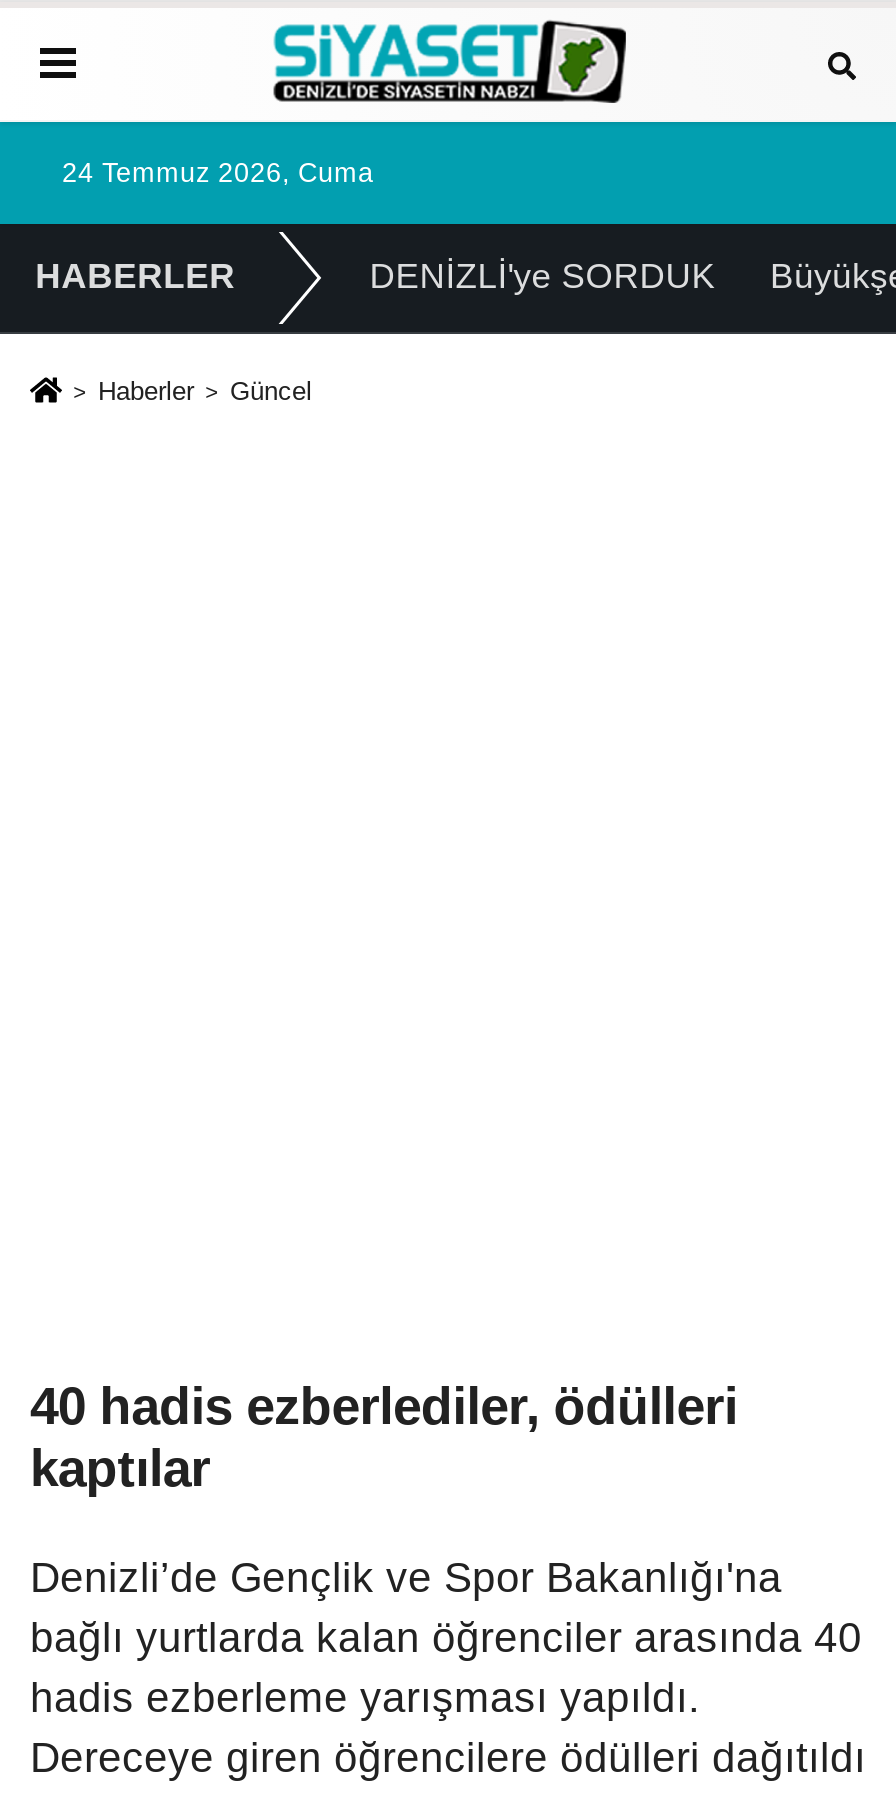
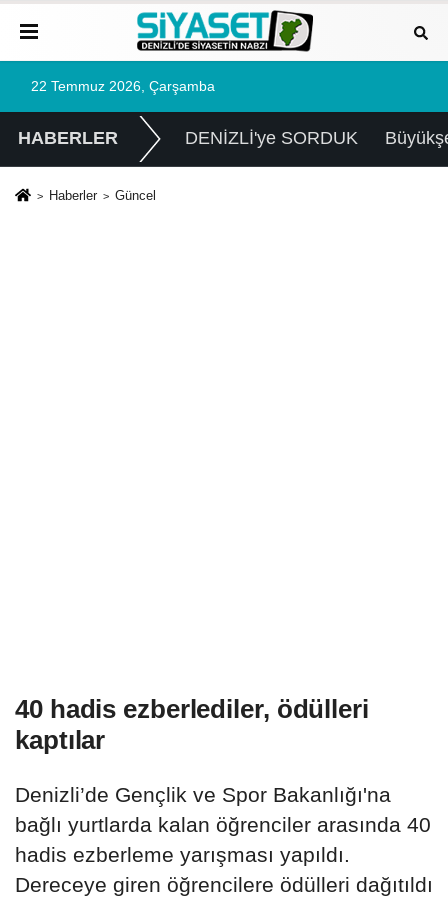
[62,158,374,188] 24 Temmuz 2026, Cuma -> [31,79,215,94] 22 Temmuz 2026, Çarşamba

